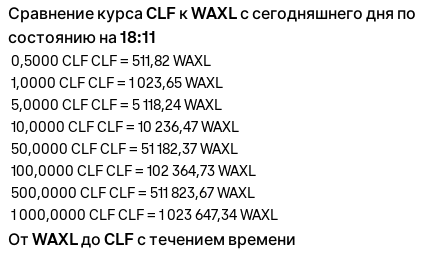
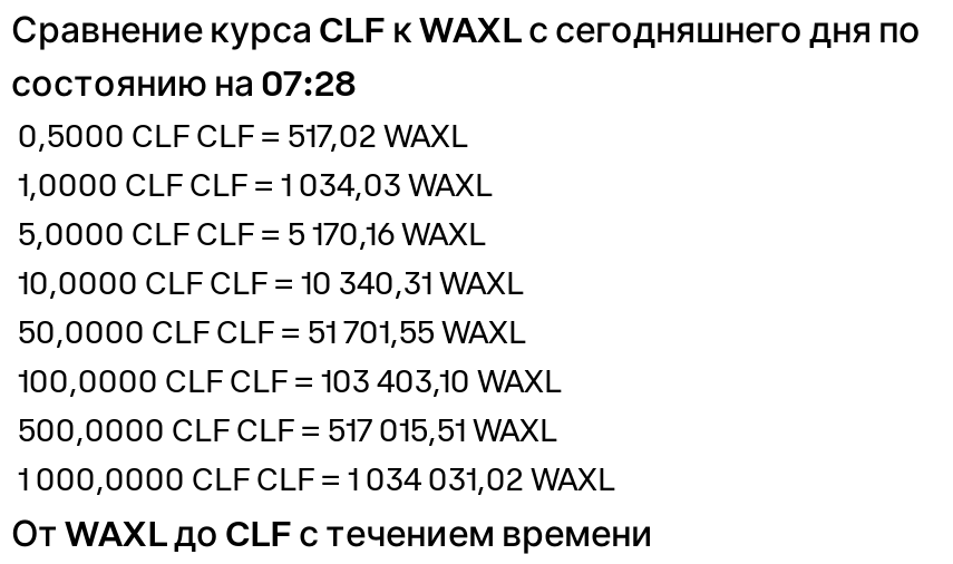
[8,27,156,47] состоянию на 18:11 -> [11,60,357,104] состоянию на 07:28
[11,52,211,70] 0,5000 CLF CLF = 511,82 WAXL -> [18,115,468,155] 0,5000 CLF CLF = 517,02 WAXL
[11,74,223,92] 1,0000 CLF CLF = 1 023,65 WAXL -> [18,164,493,204] 1,0000 CLF CLF = 1 034,03 WAXL
[11,96,222,114] 5,0000 CLF CLF = 5 118,24 WAXL -> [18,213,486,253] 5,0000 CLF CLF = 5 170,16 WAXL
[11,118,239,136] 10,0000 CLF CLF = 10 236,47 WAXL -> [18,262,524,303] 10,0000 CLF CLF = 10 340,31 WAXL
[11,140,238,158] 50,0000 CLF CLF = 51 182,37 WAXL -> [18,311,526,352] 50,0000 CLF CLF = 51 701,55 WAXL
[11,162,256,180] 100,0000 CLF CLF = 102 364,73 WAXL -> [18,360,562,401] 100,0000 CLF CLF = 103 403,10 WAXL
[11,184,255,202] 500,0000 CLF CLF = 511 823,67 WAXL -> [18,410,557,450] 500,0000 CLF CLF = 517 015,51 WAXL
[11,206,278,224] 1 000,0000 CLF CLF = 1 023 647,34 WAXL -> [18,459,615,499] 1 000,0000 CLF CLF = 1 034 031,02 WAXL

